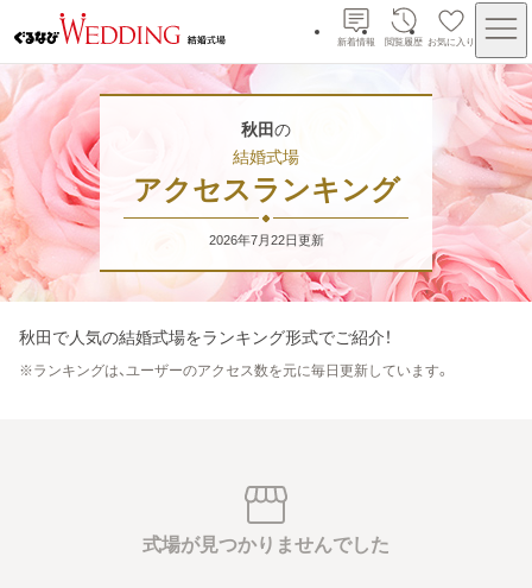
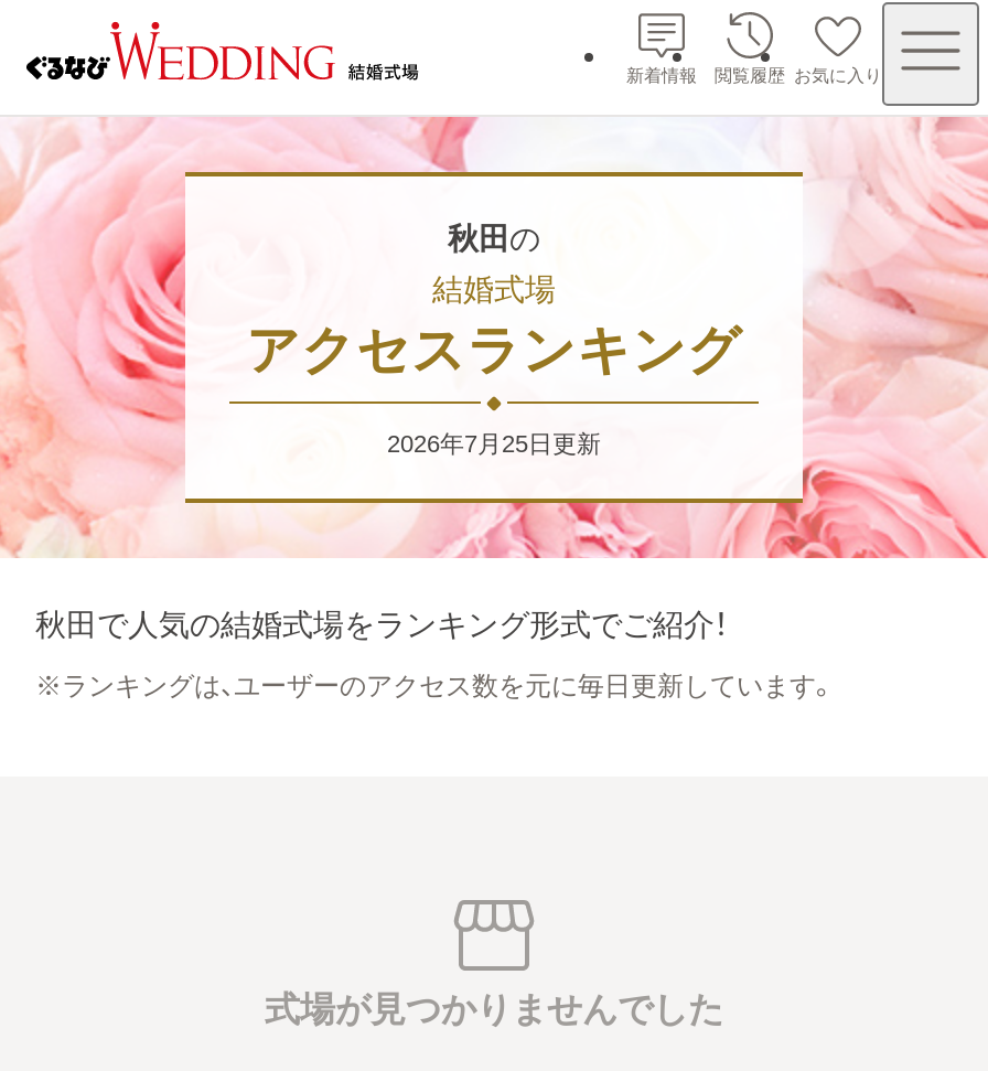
[208,232,324,246] 2026年7月22日更新 -> [387,429,601,456] 2026年7月25日更新

